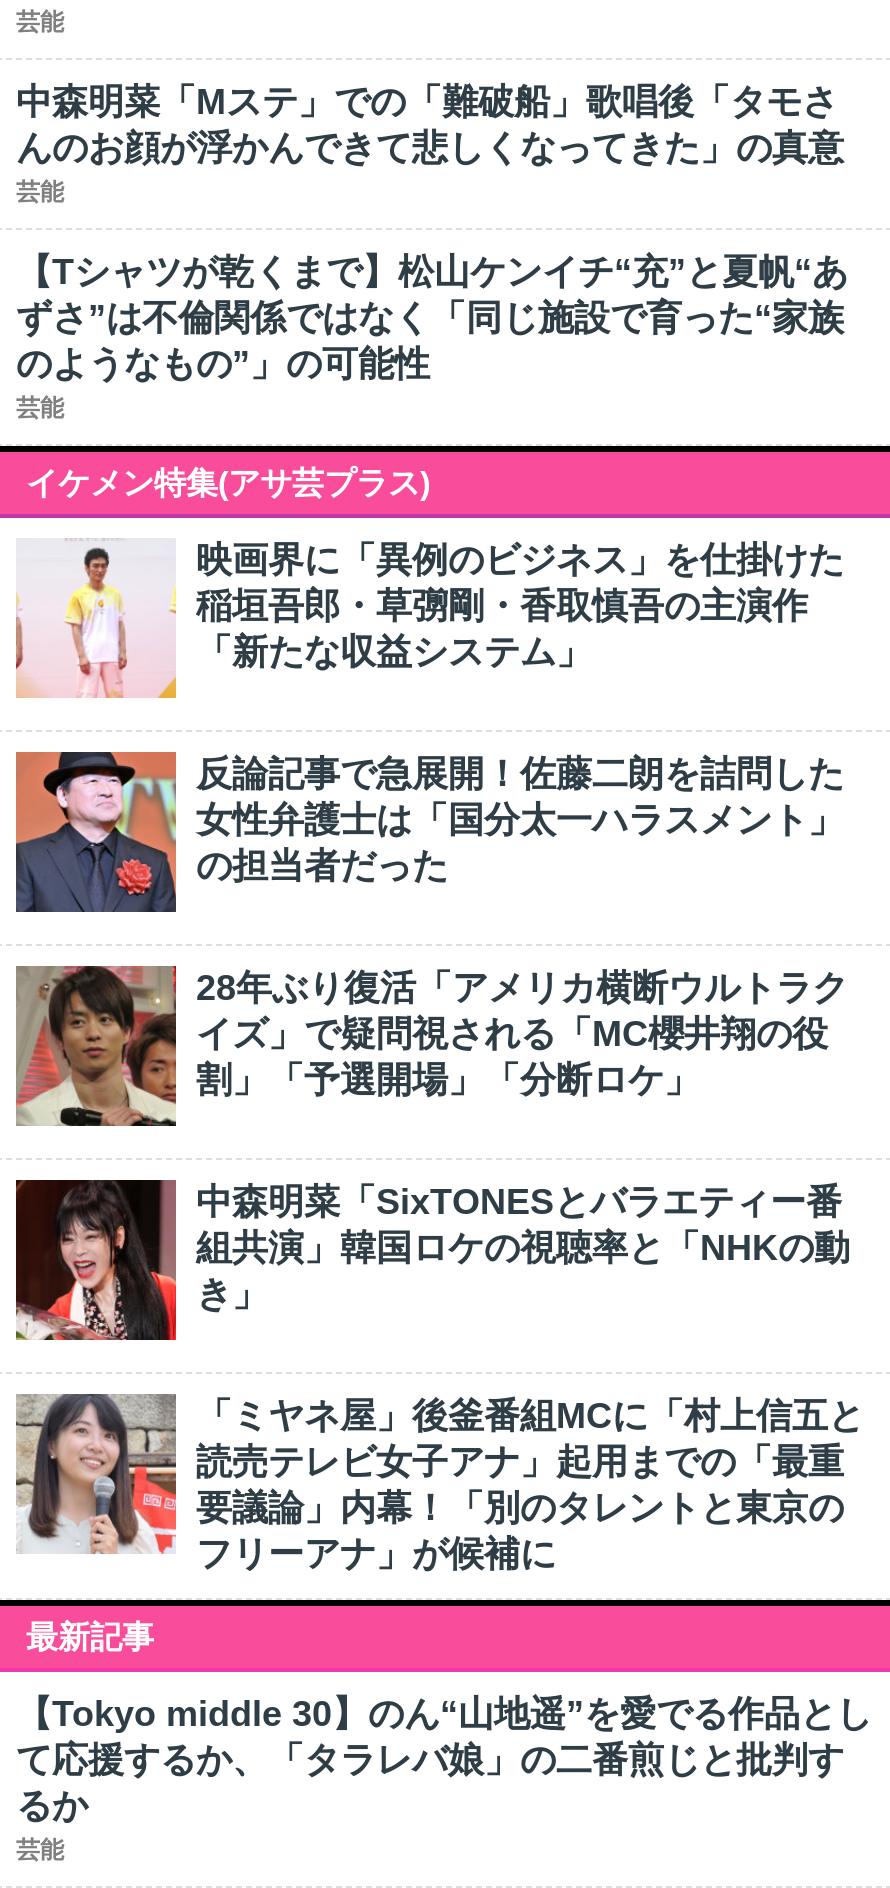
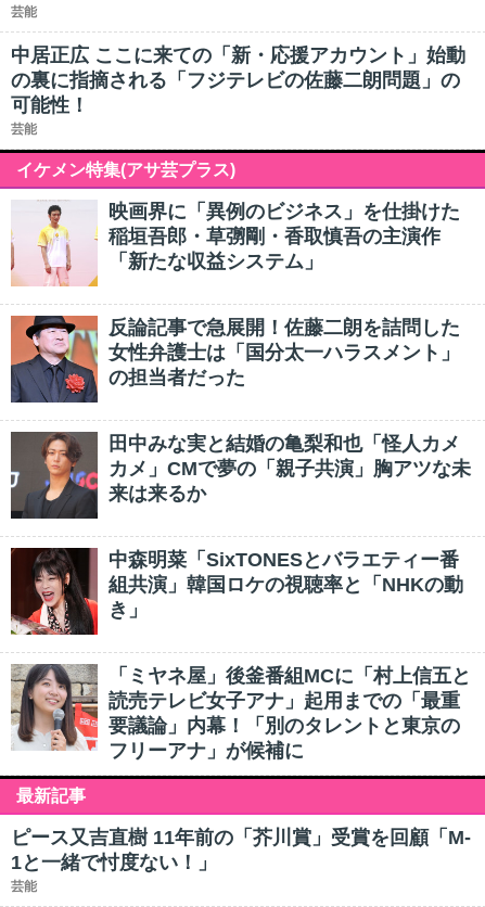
[16,82,848,384] 中森明菜「Mステ」での「難破船」歌唱後「タモさ | んのお顔が浮かんできて悲しくなってきた」の真意 | 芸能 | 【Tシャツが乾くまで】松山ケンイチ“充”と夏帆“あ | ずさ”は不倫関係ではなく「同じ施設で育った“家族 | のようなもの”」の可能性 -> [11,44,465,116] 中居正広 ここに来ての「新・応援アカウント」始動 | の裏に指摘される「フジテレビの佐藤二朗問題」の | 可能性！
[14,966,848,1128] [image] | 28年ぶり復活「アメリカ横断ウルトラク | イズ」で疑問視される「MC櫻井翔の役 | 割」「予選開場」「分断ロケ」 -> [10,432,471,520] [image] | 田中みな実と結婚の亀梨和也「怪人カメ | カメ」CMで夢の「親子共演」胸アツな未 | 来は来るか
[16,1694,872,1826] 【Tokyo middle 30】のん“山地遥”を愛でる作品とし | て応援するか、「タラレバ娘」の二番煎じと批判す | るか -> [11,827,471,873] ピース又吉直樹 11年前の「芥川賞」受賞を回顧「M- | 1と一緒で忖度ない！」

